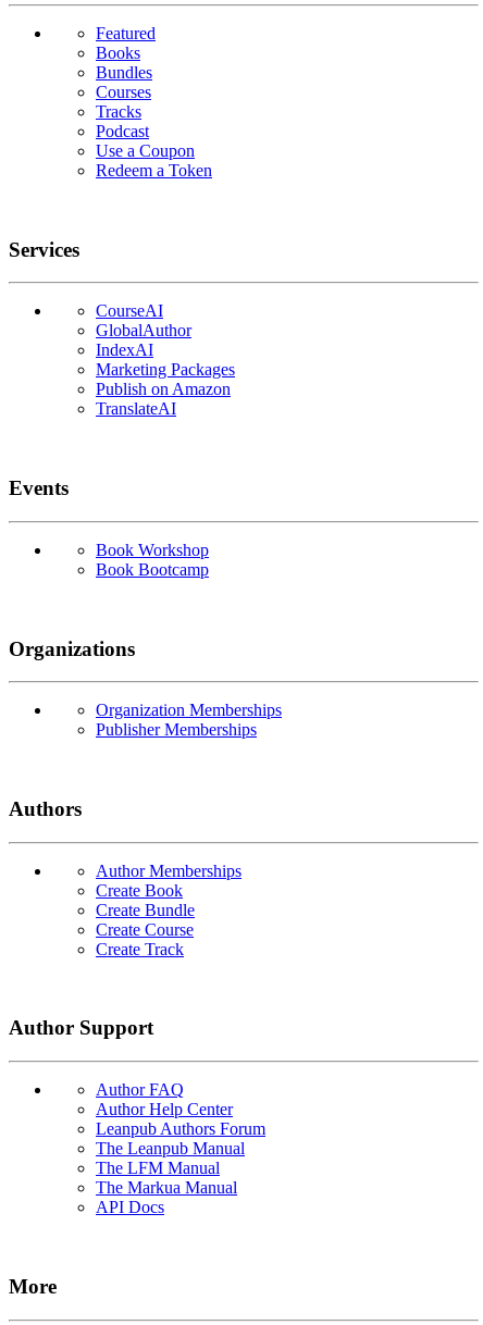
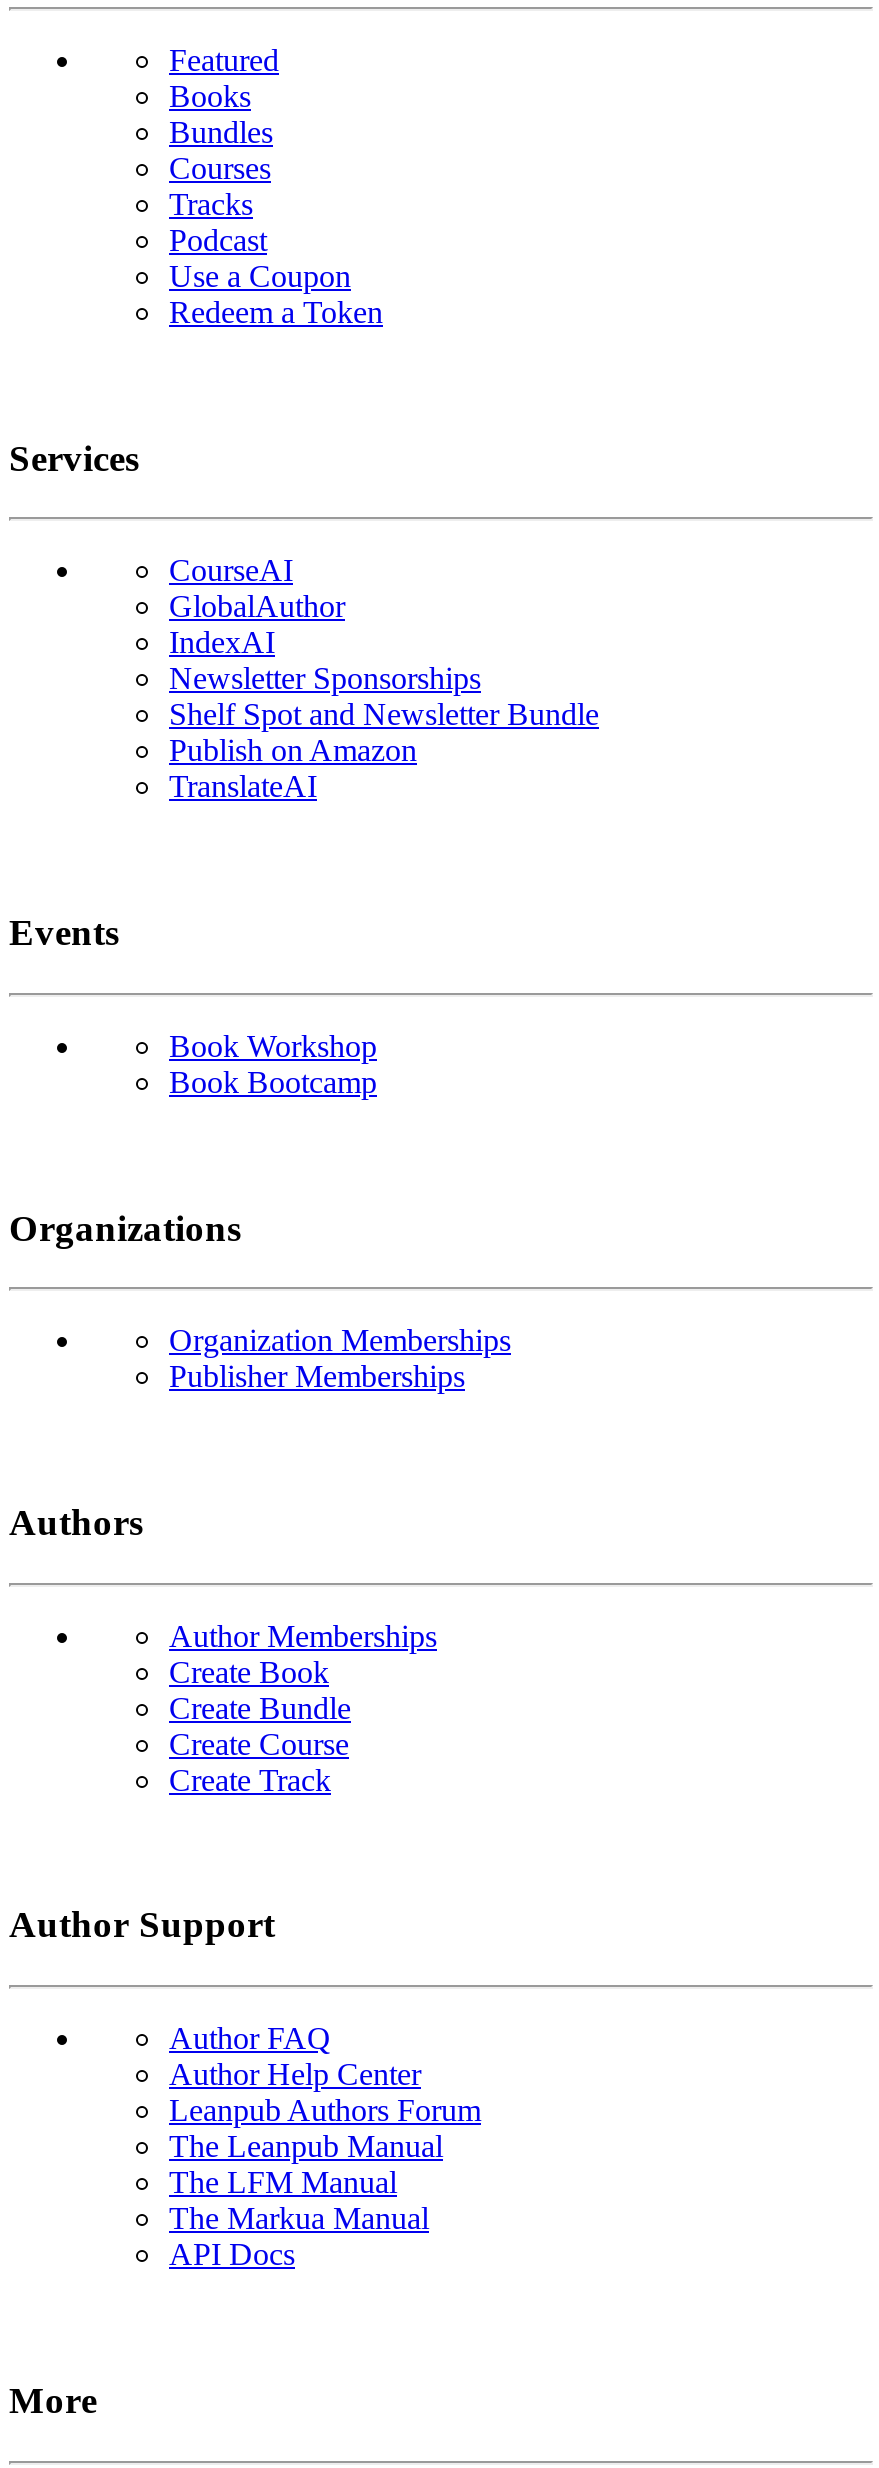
[96,361,235,379] Marketing Packages -> [169,662,599,732] Newsletter Sponsorships | Shelf Spot and Newsletter Bundle

